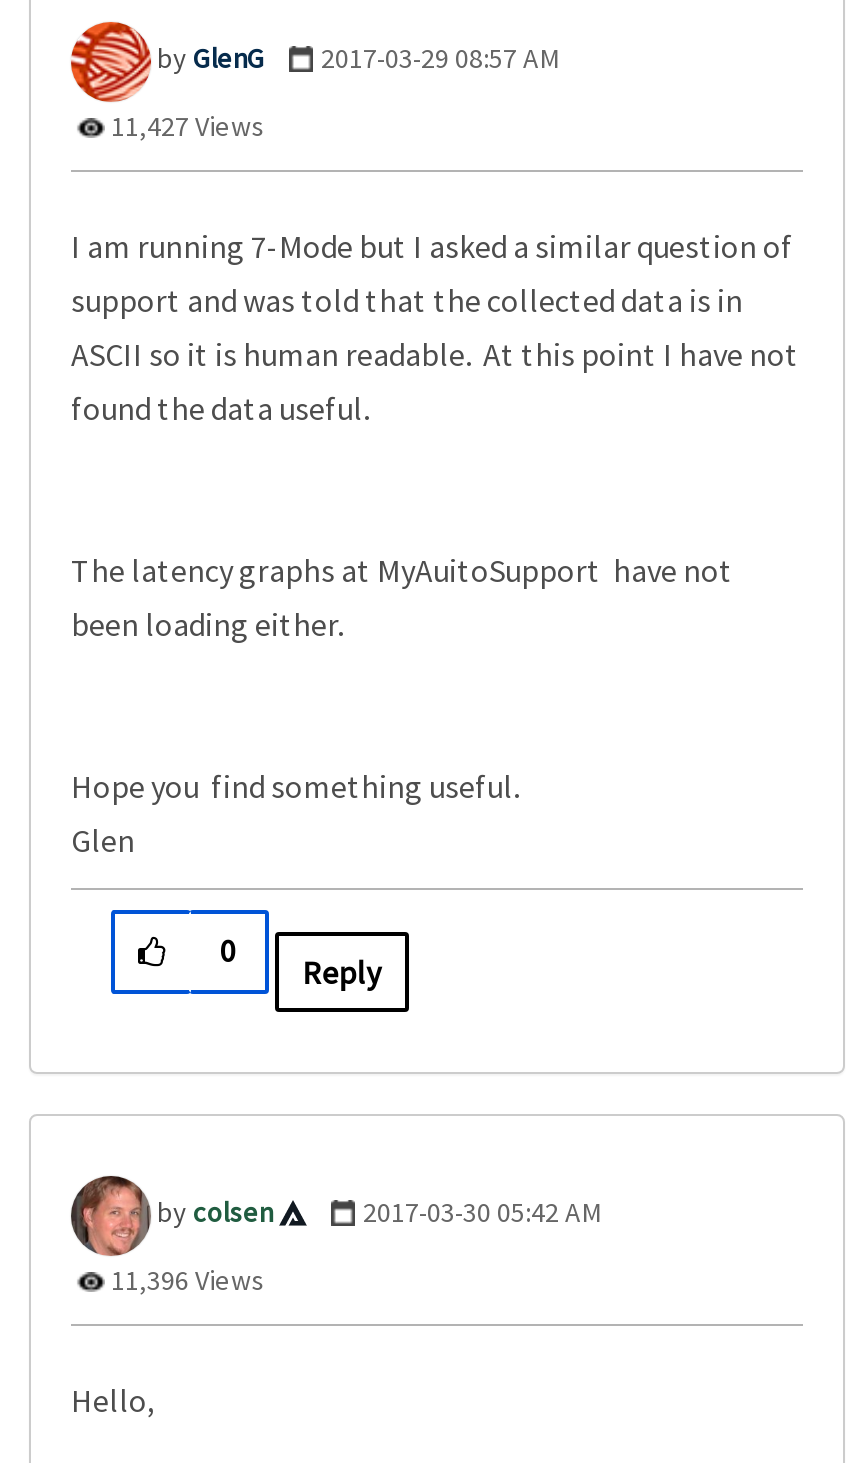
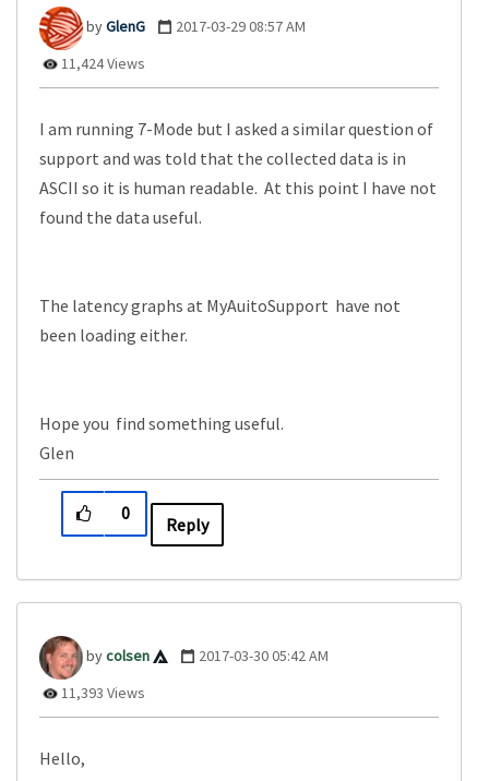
[105,108,265,144] 11,427 Views -> [58,53,145,73] 11,424 Views
[105,1262,265,1298] 11,396 Views -> [58,683,145,702] 11,393 Views

